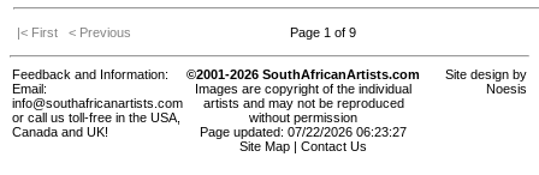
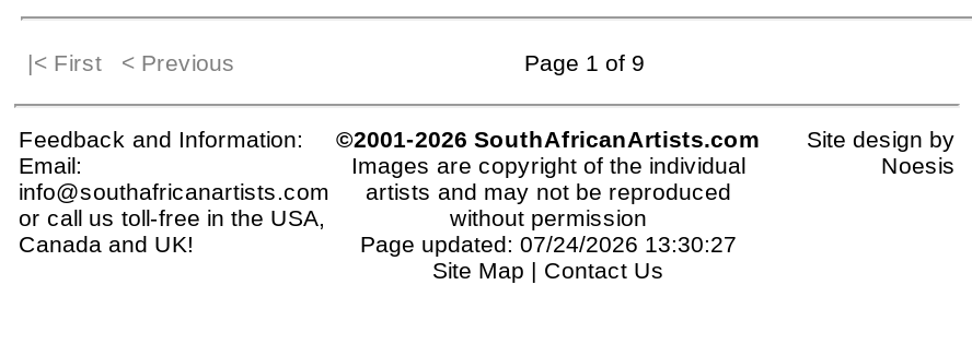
[200,125,407,139] Page updated: 07/22/2026 06:23:27 -> [360,231,737,257] Page updated: 07/24/2026 13:30:27

